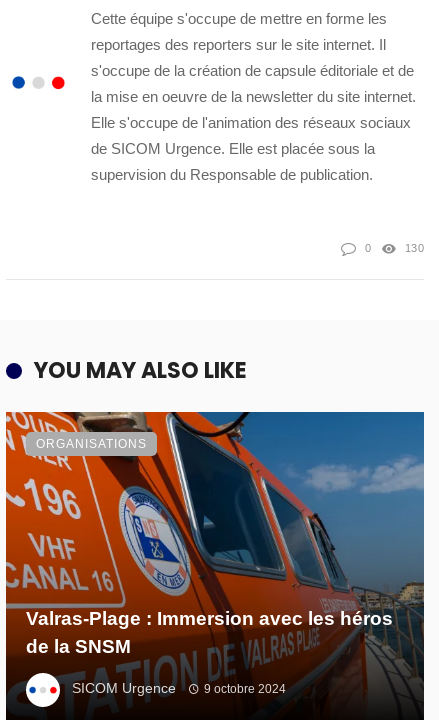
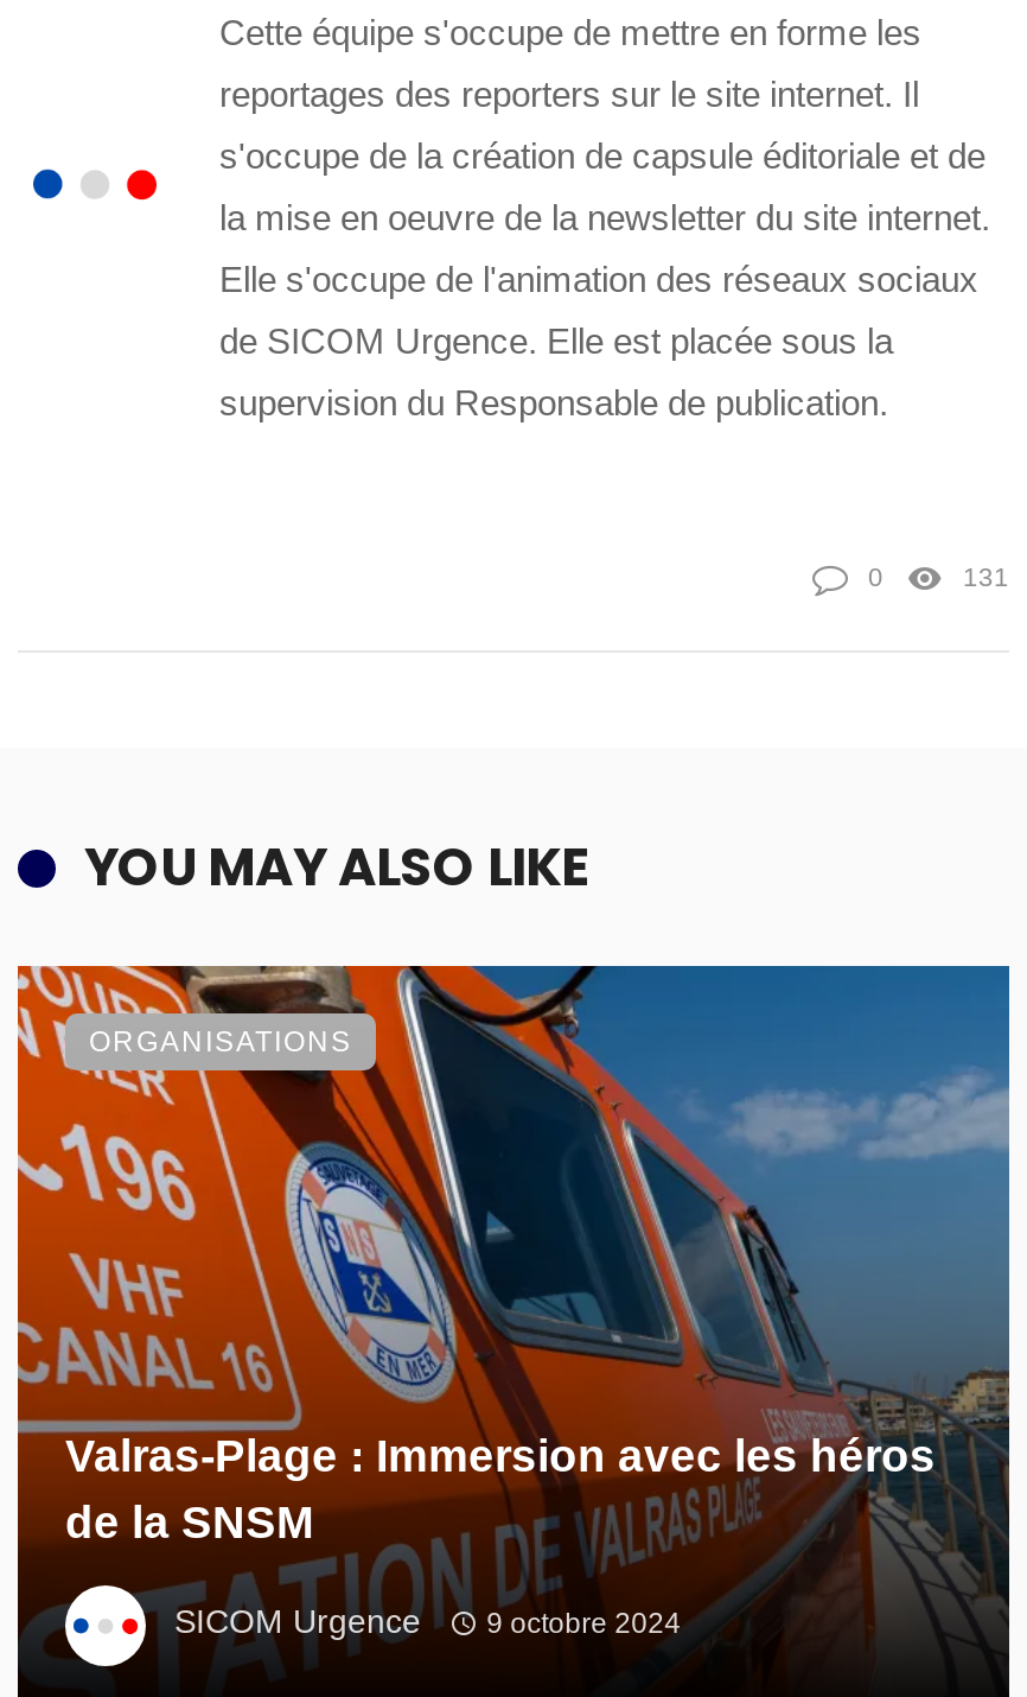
[404,242,424,254] 130 -> [963,562,1009,590] 131

